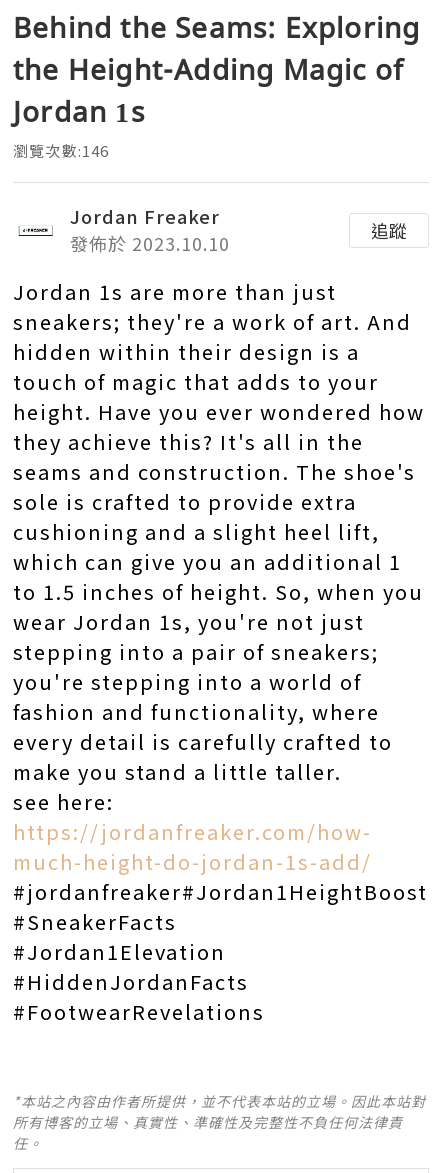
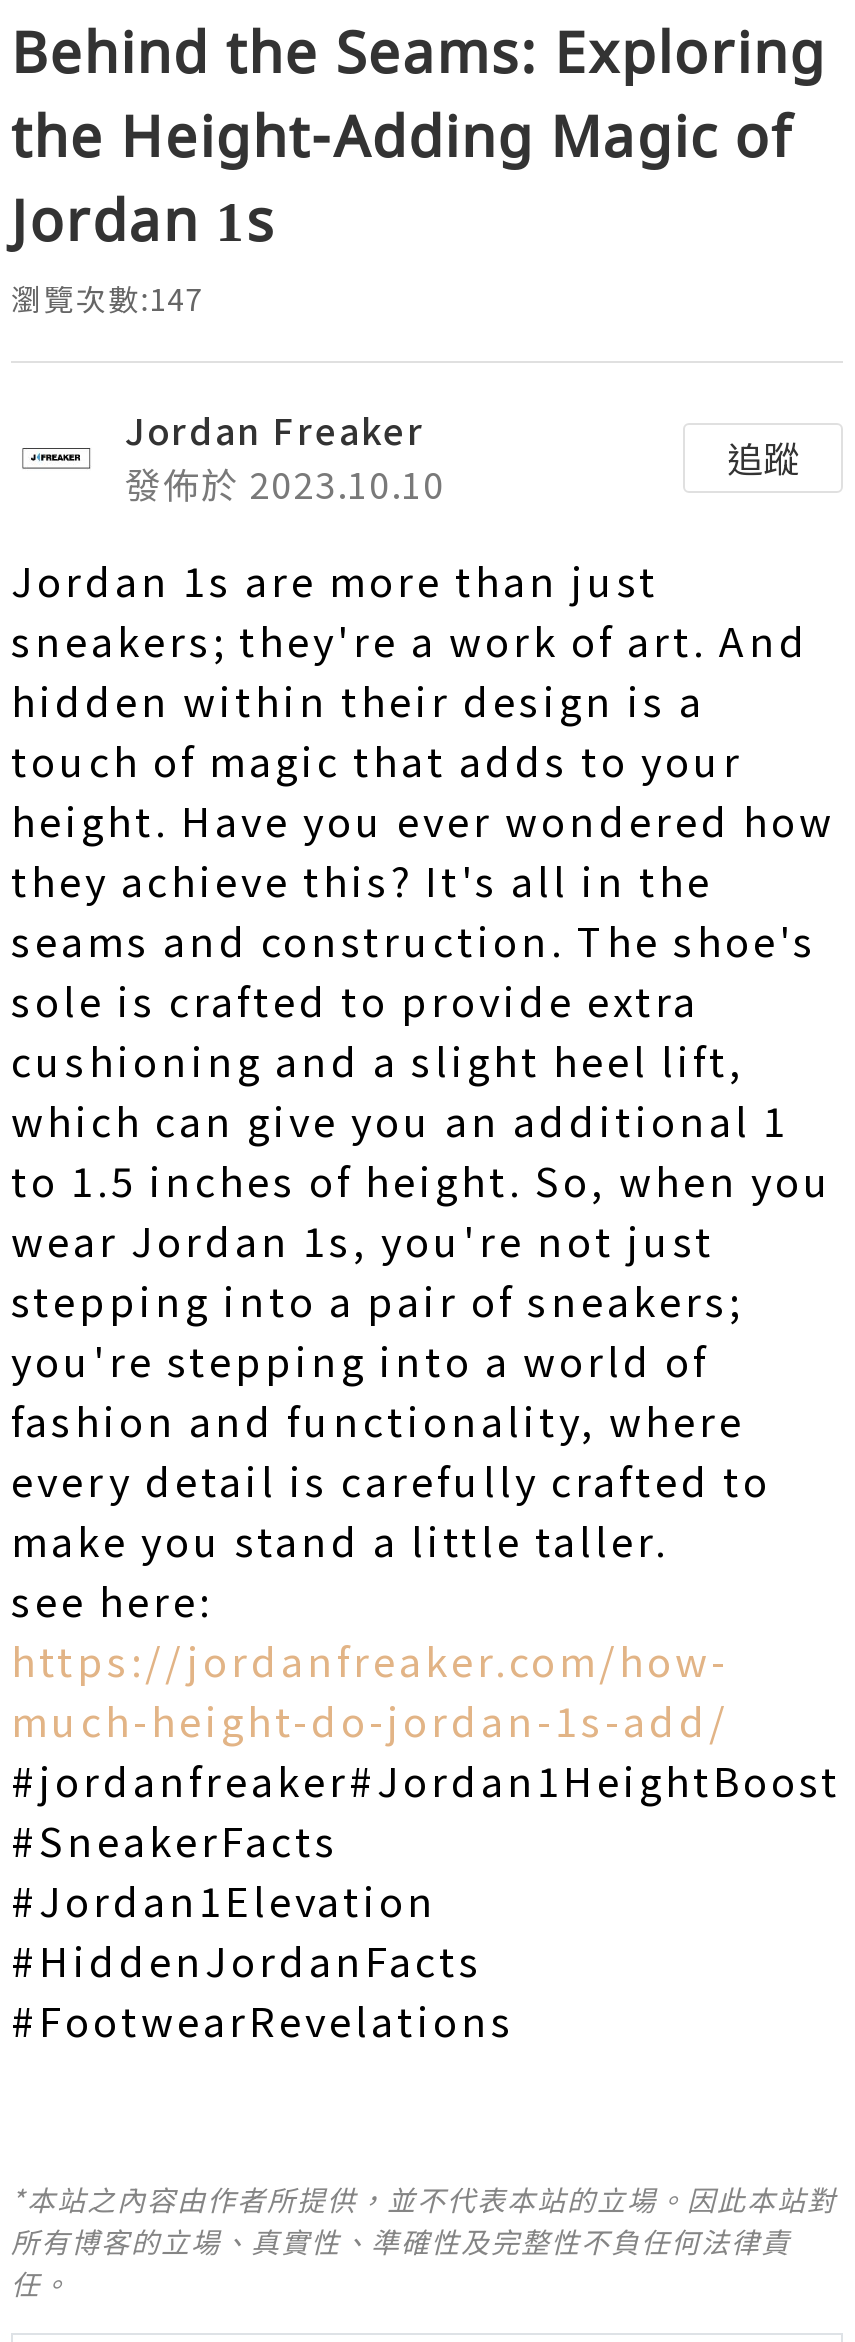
[13,140,110,161] 瀏覽次數:146 -> [11,277,204,319] 瀏覽次數:147

